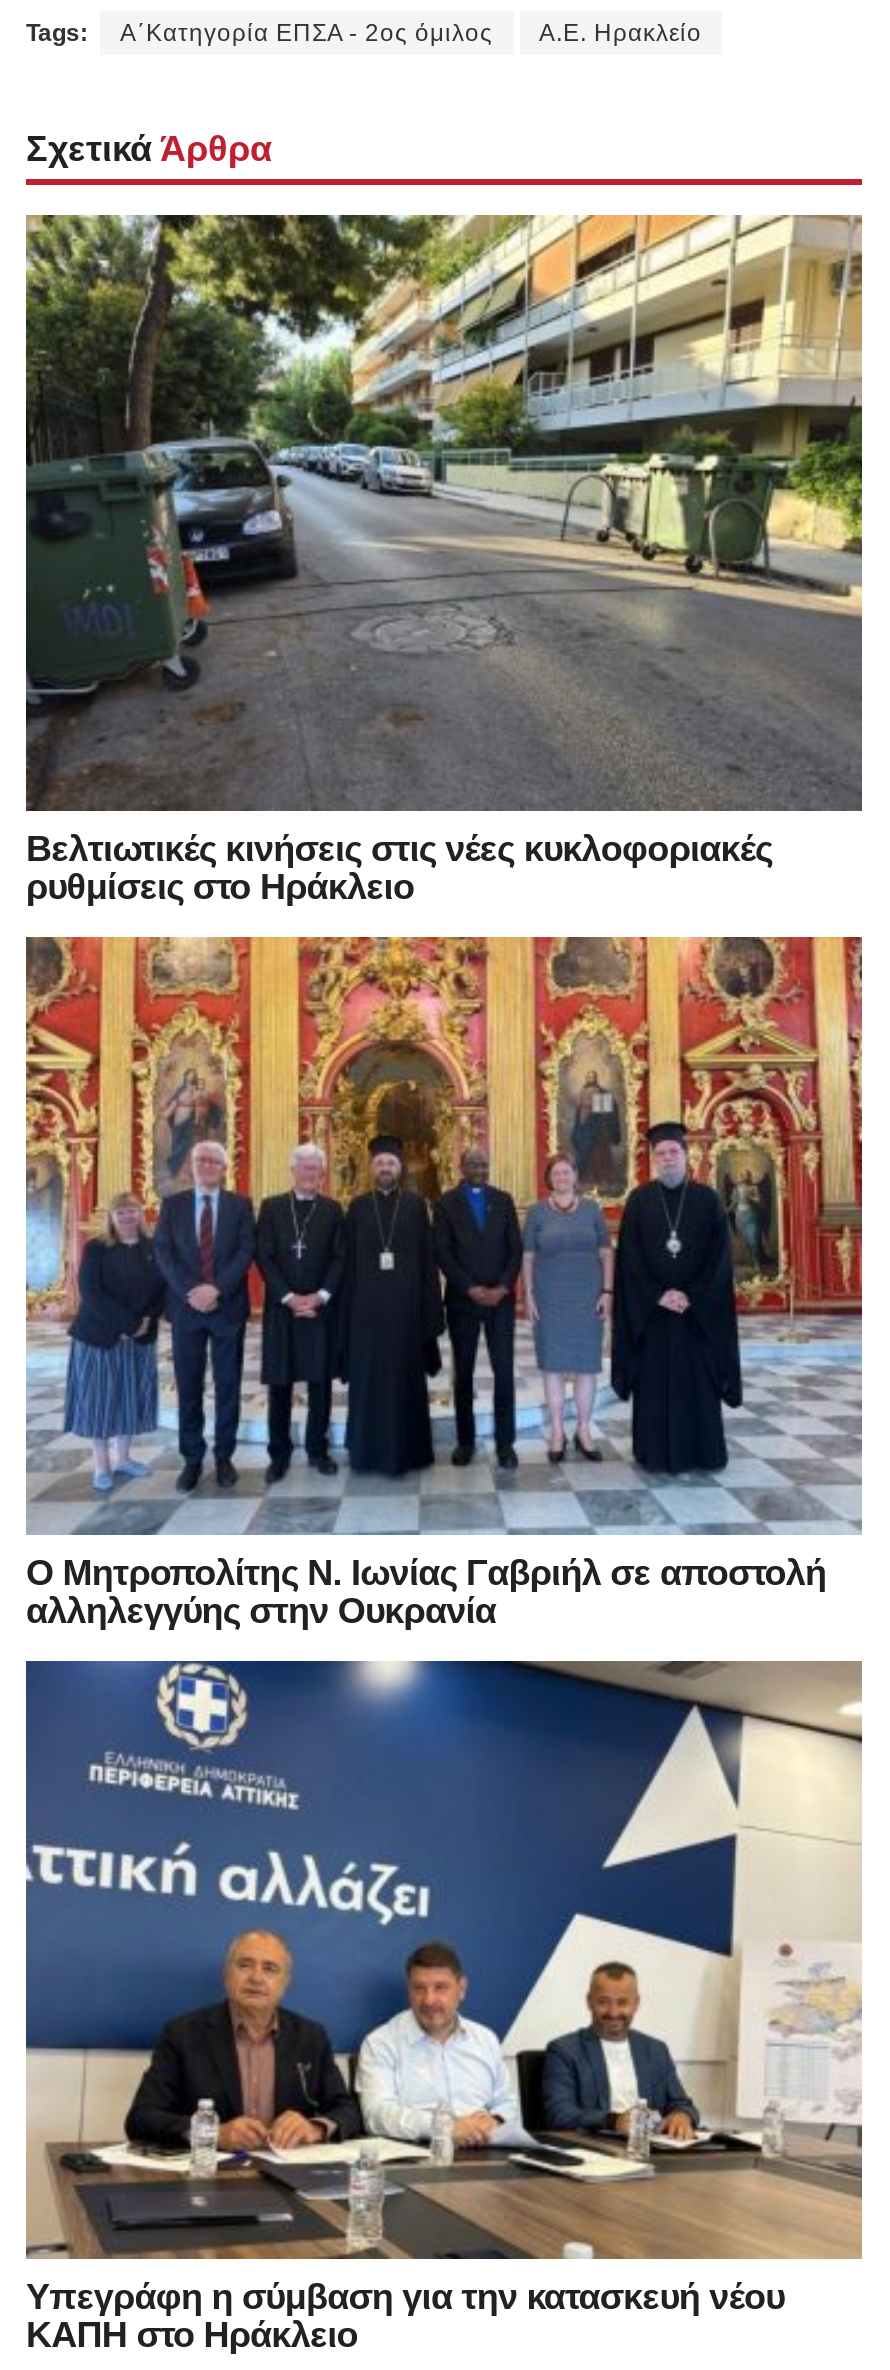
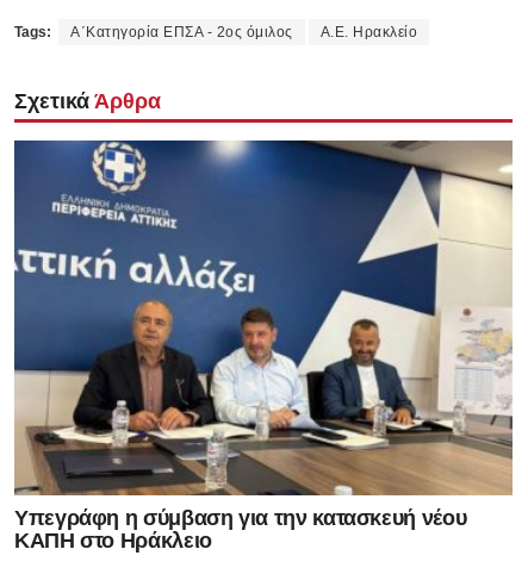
[24,213,864,908] [image] | Βελτιωτικές κινήσεις στις νέες κυκλοφοριακές | ρυθμίσεις στο Ηράκλειο -> none
[24,935,864,1632] [image] | Ο Μητροπολίτης Ν. Ιωνίας Γαβριήλ σε αποστολή | αλληλεγγύης στην Ουκρανία -> none

